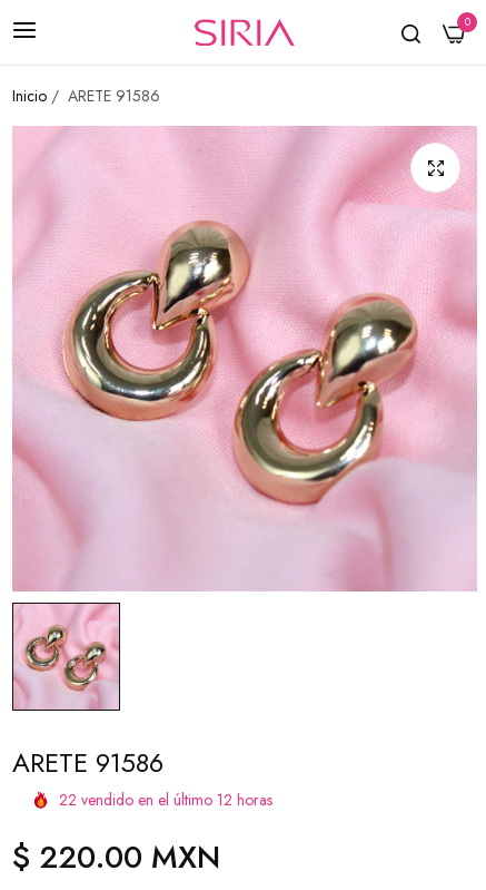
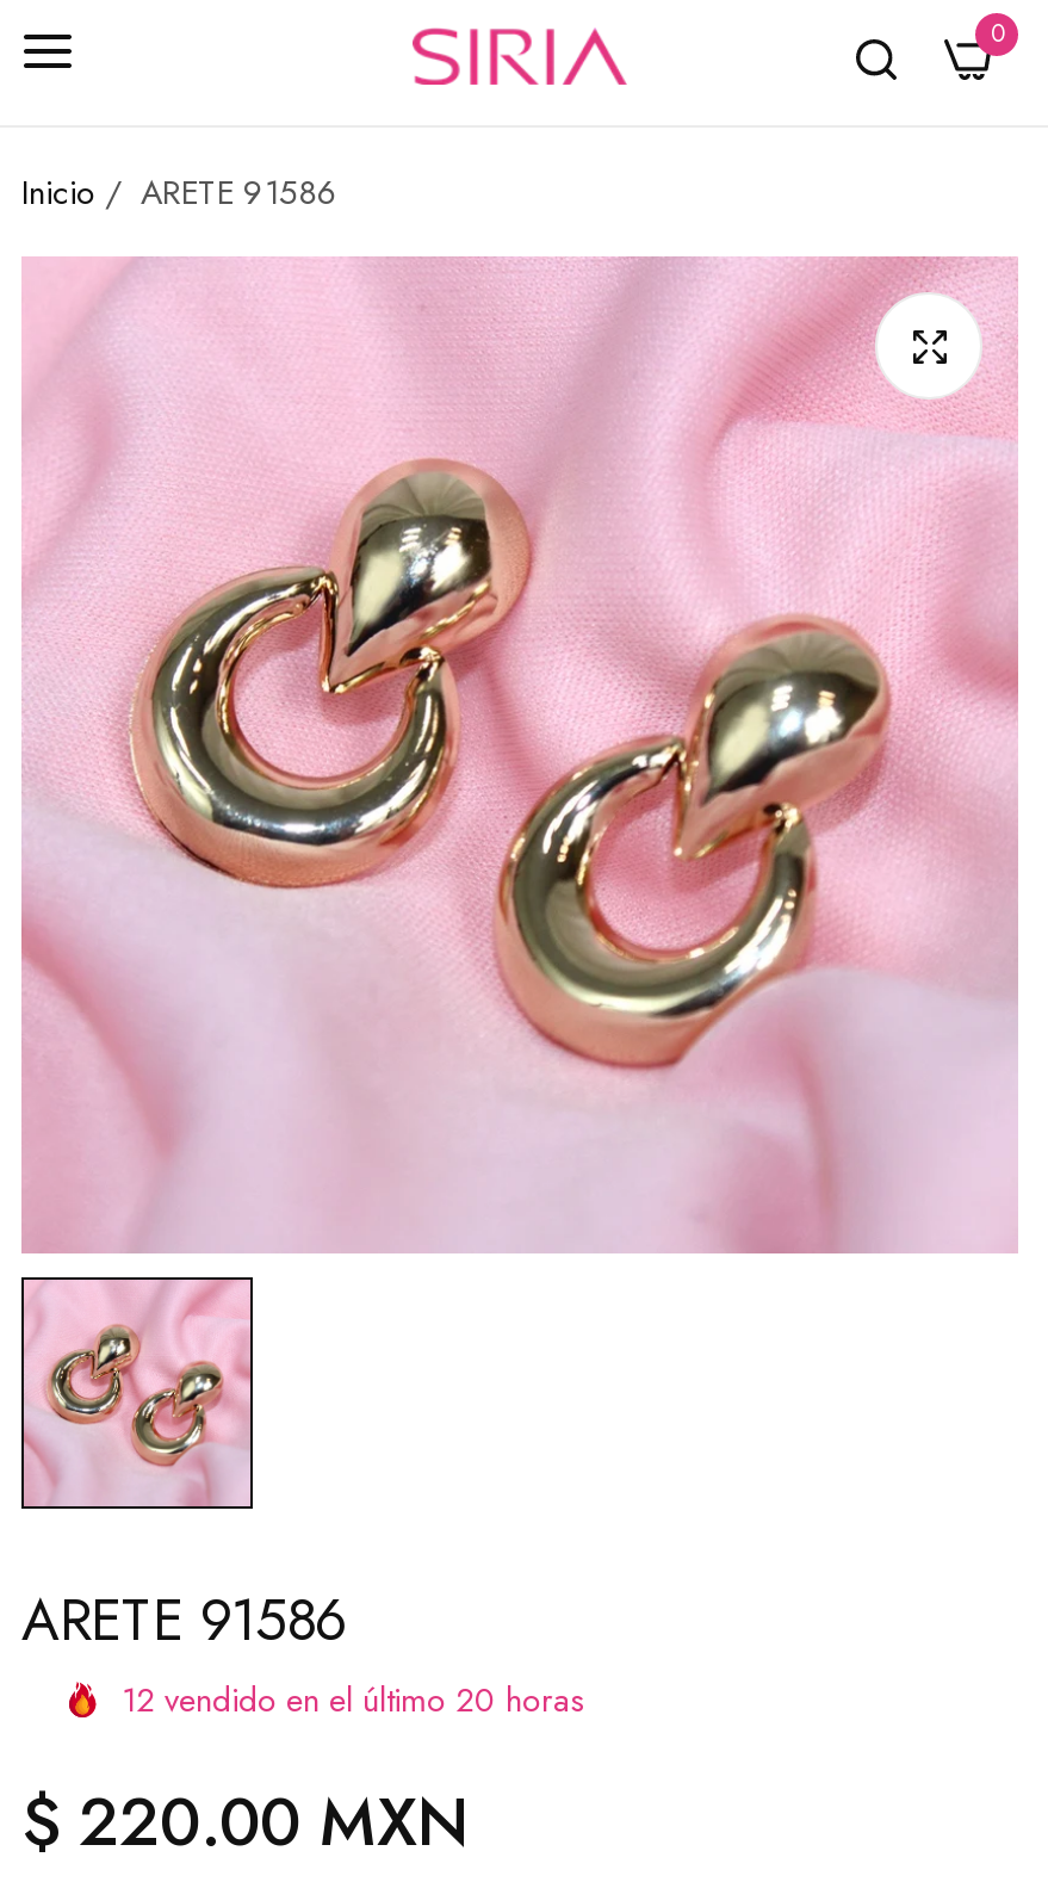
[59,789,272,811] 22 vendido en el último 12 horas -> [122,1676,582,1723] 12 vendido en el último 20 horas

